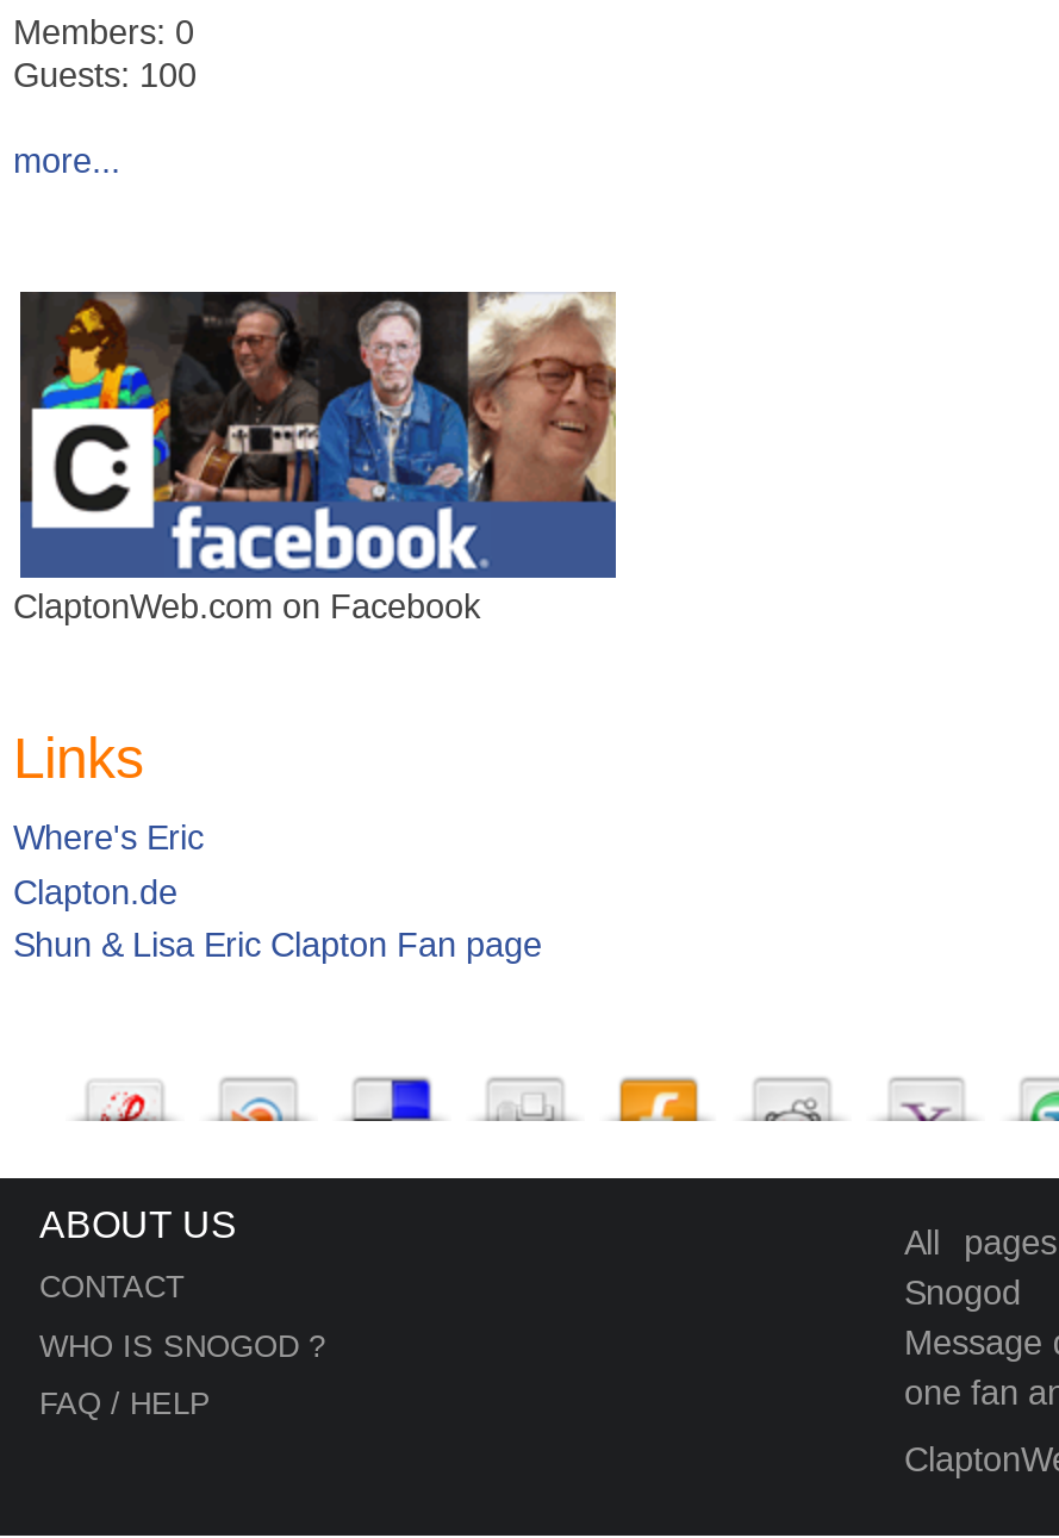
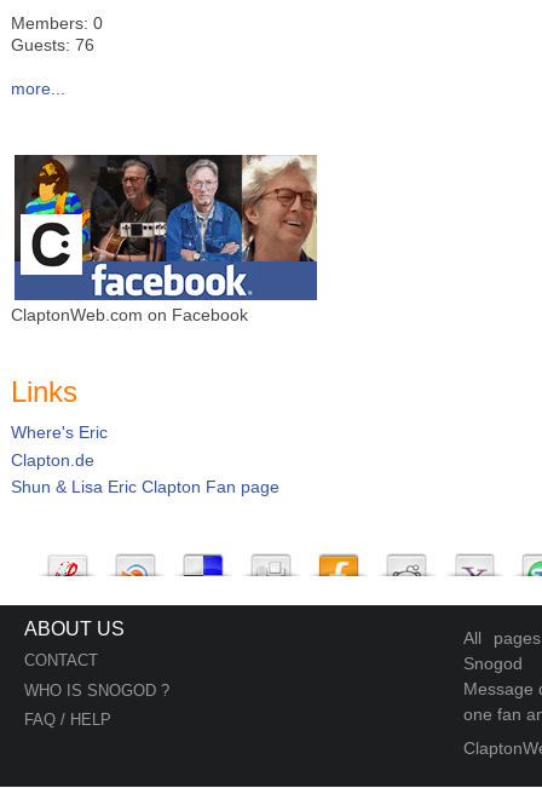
[13,56,197,94] Guests: 100 -> [11,35,94,54] Guests: 76

